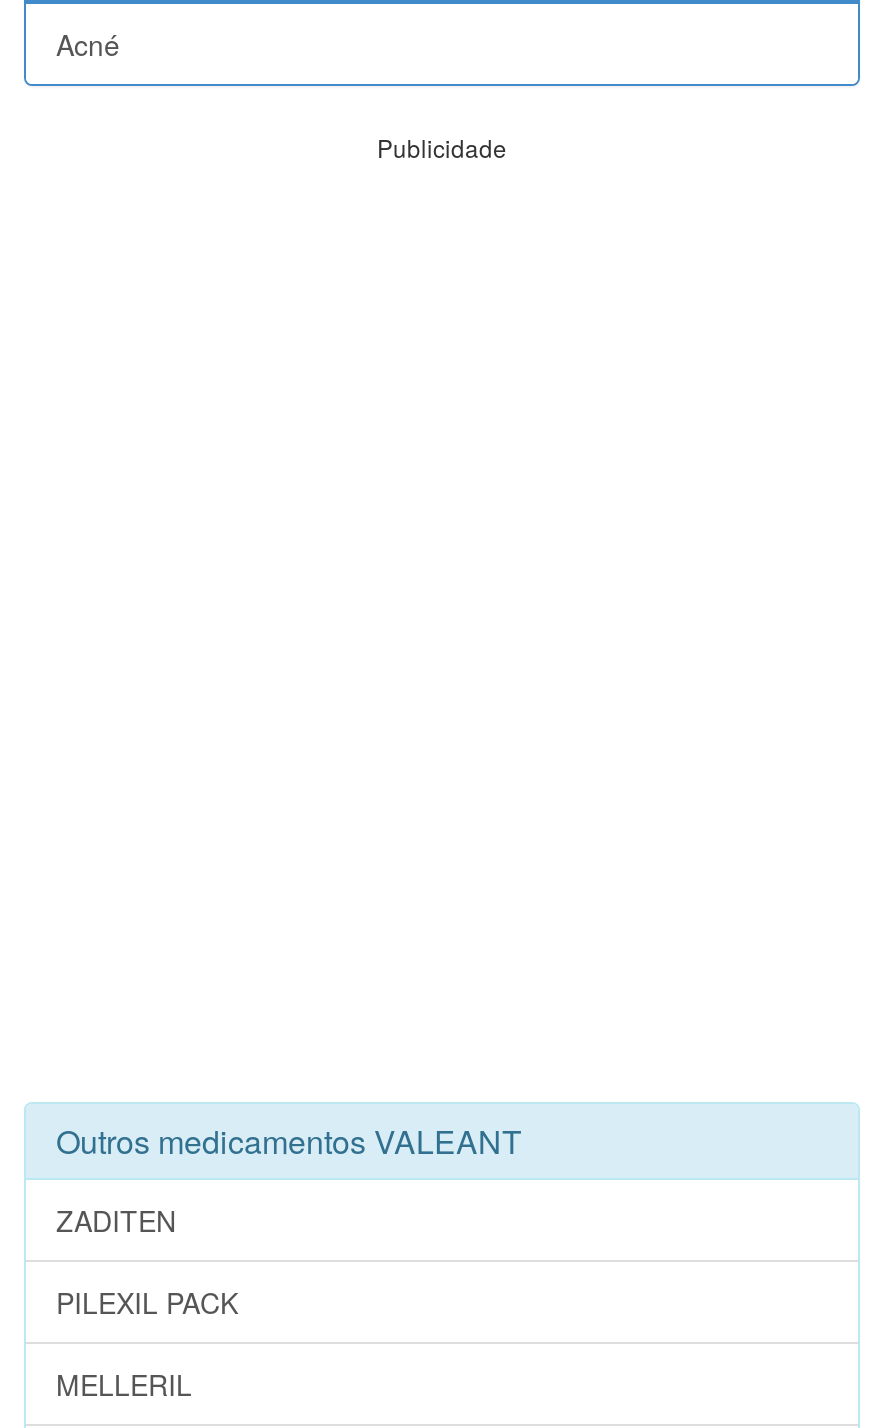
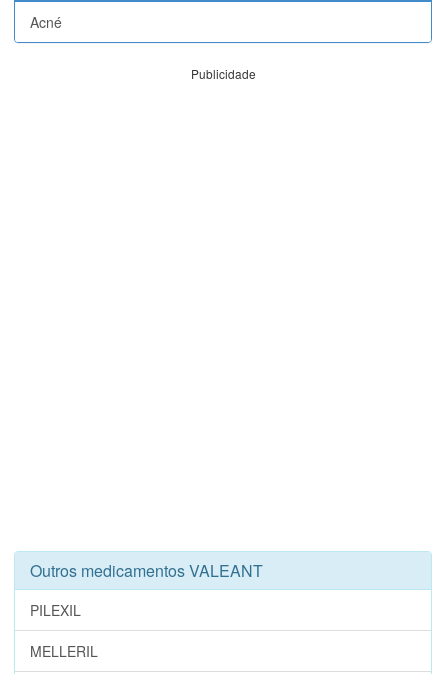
[56,1200,238,1322] ZADITEN | PILEXIL PACK -> [30,600,81,620] PILEXIL

